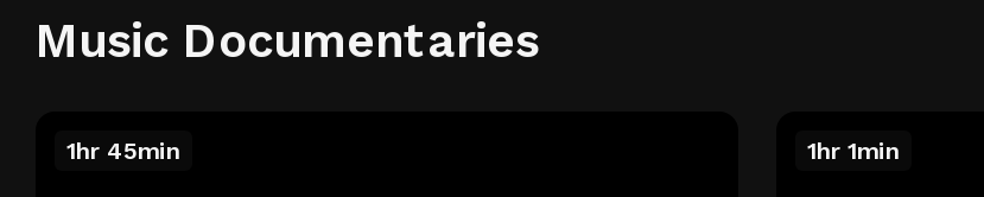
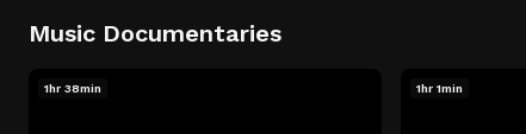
[66,138,180,164] 1hr 45min -> [44,82,101,95] 1hr 38min

